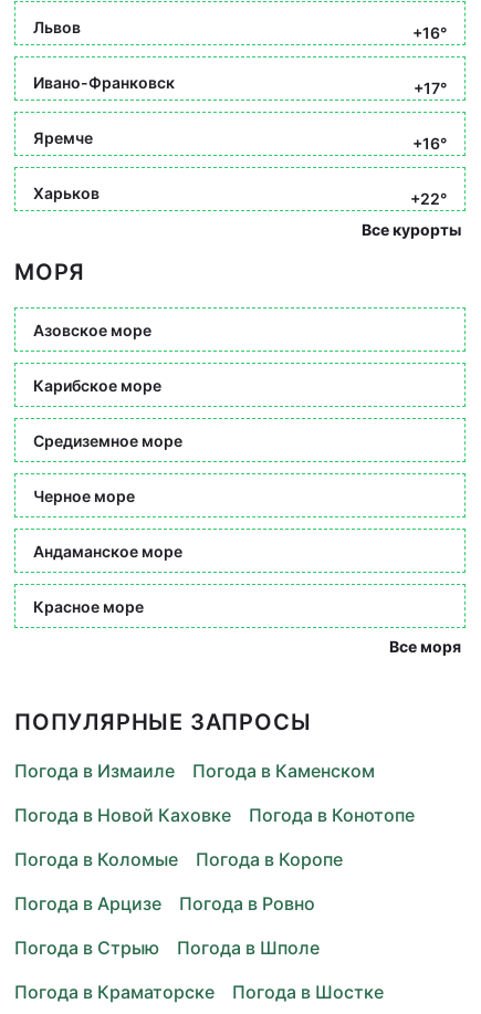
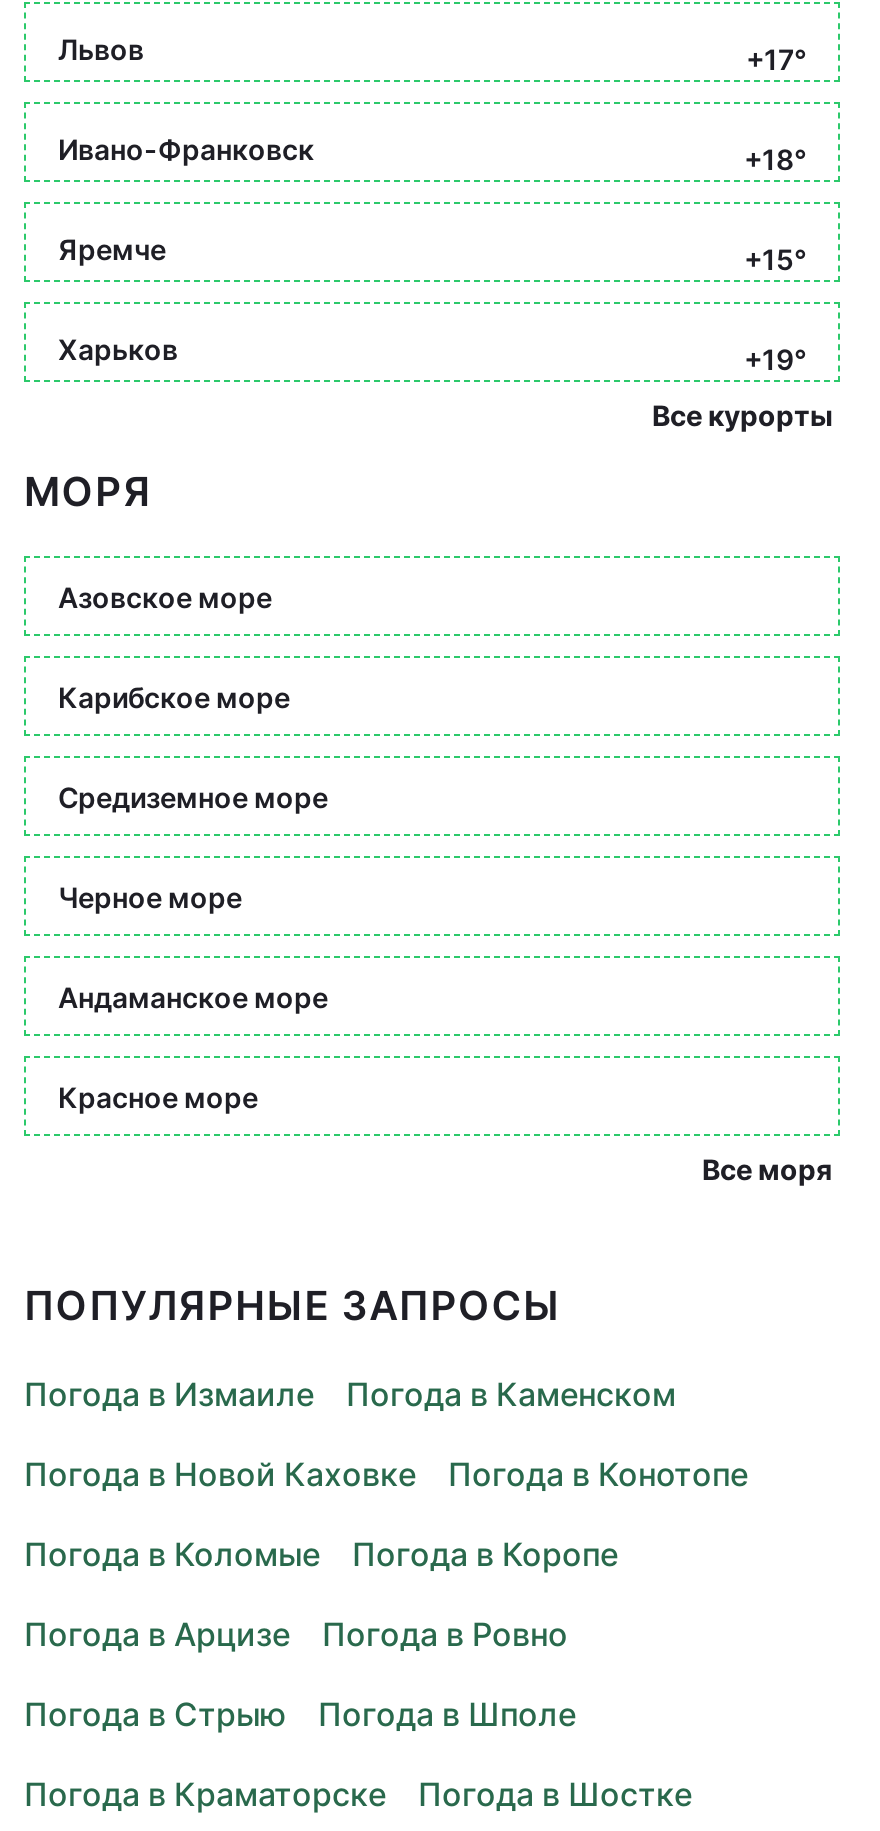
[412,23,447,42] +16° -> [746,42,806,76] +17°
[414,79,447,97] +17° -> [744,142,806,176] +18°
[412,134,447,153] +16° -> [744,242,806,276] +15°
[410,189,447,208] +22° -> [744,342,806,376] +19°

